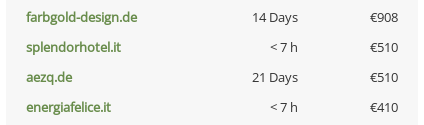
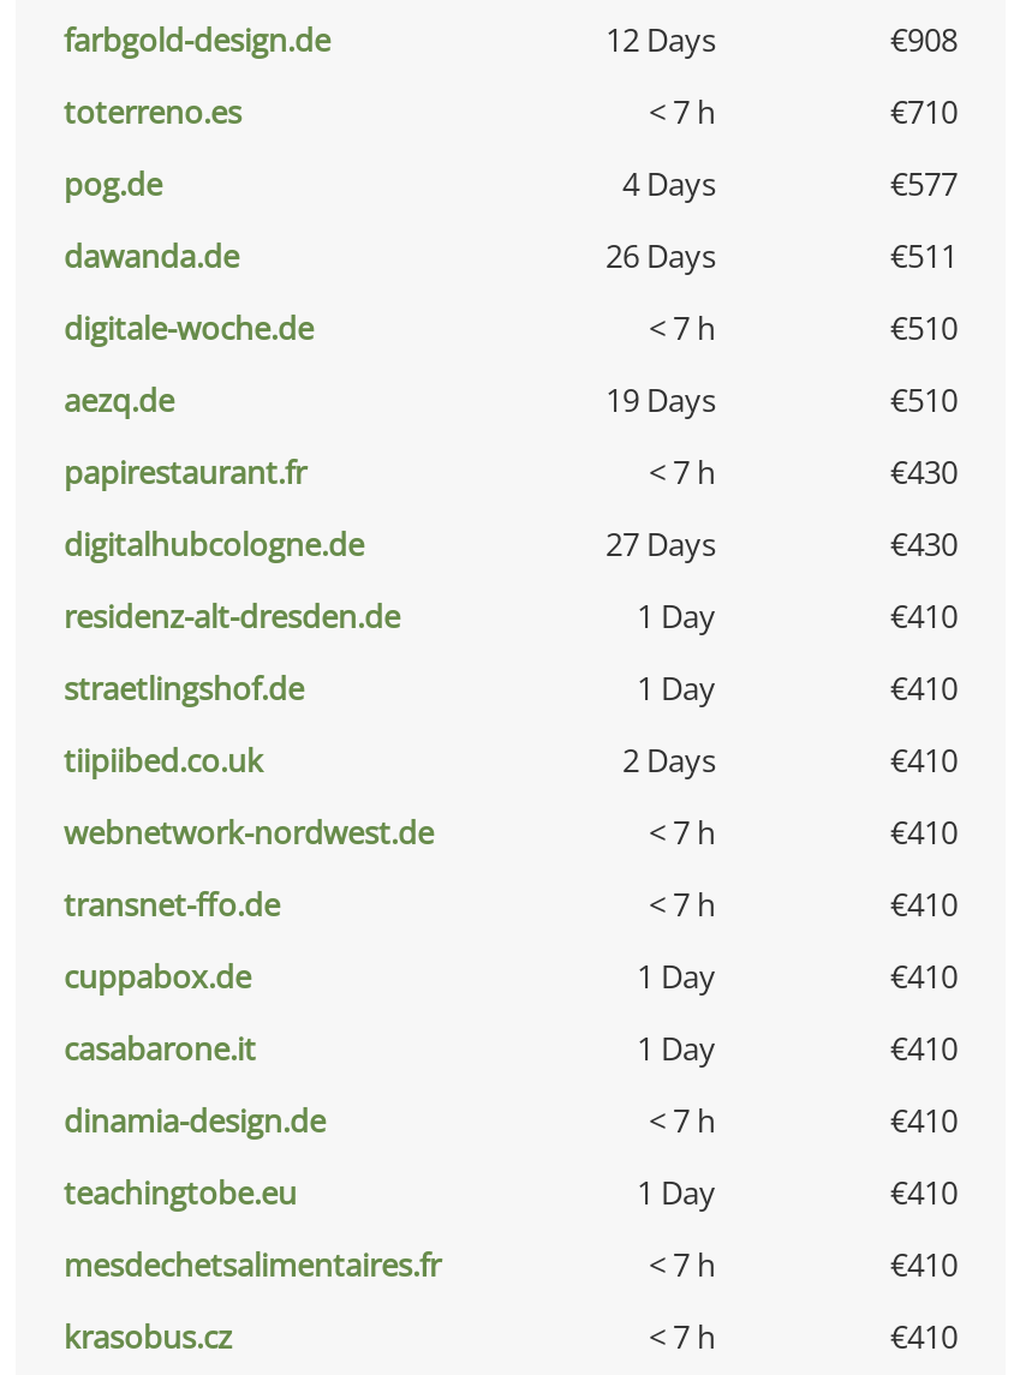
[251,8,297,26] 14 Days -> [606,18,716,61] 12 Days
[26,38,121,56] splendorhotel.it -> [64,90,958,349] toterreno.es | < 7 h | €710 | pog.de | 4 Days | €577 | dawanda.de | 26 Days | €511 | digitale-woche.de
[251,68,297,86] 21 Days -> [606,378,716,422] 19 Days
[26,98,111,116] energiafelice.it -> [64,450,958,1358] papirestaurant.fr | < 7 h | €430 | digitalhubcologne.de | 27 Days | €430 | residenz-alt-dresden.de | 1 Day | €410 | straetlingshof.de | 1 Day | €410 | tiipiibed.co.uk | 2 Days | €410 | webnetwork-nordwest.de | < 7 h | €410 | transnet-ffo.de | < 7 h | €410 | cuppabox.de | 1 Day | €410 | casabarone.it | 1 Day | €410 | dinamia-design.de | < 7 h | €410 | teachingtobe.eu | 1 Day | €410 | mesdechetsalimentaires.fr | < 7 h | €410 | krasobus.cz

